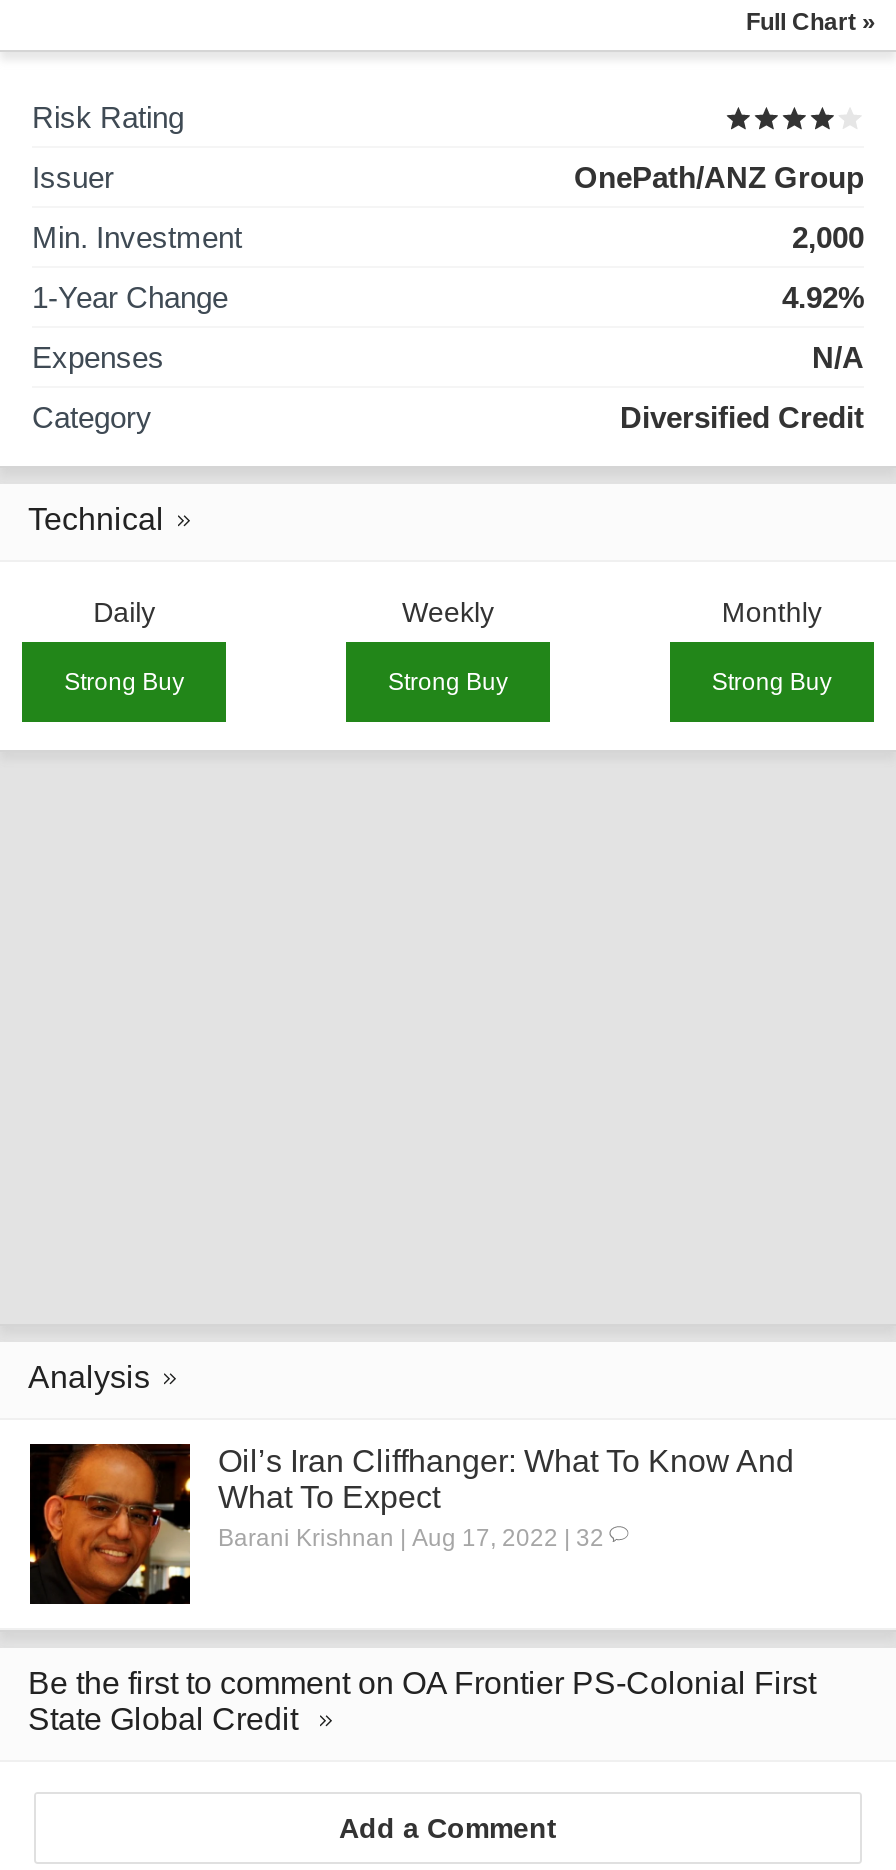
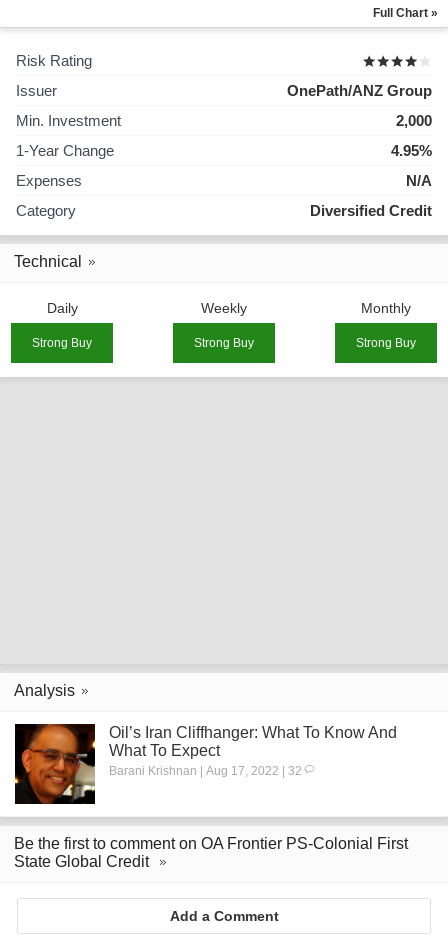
[782,280,864,314] 4.92% -> [391,142,432,159] 4.95%

